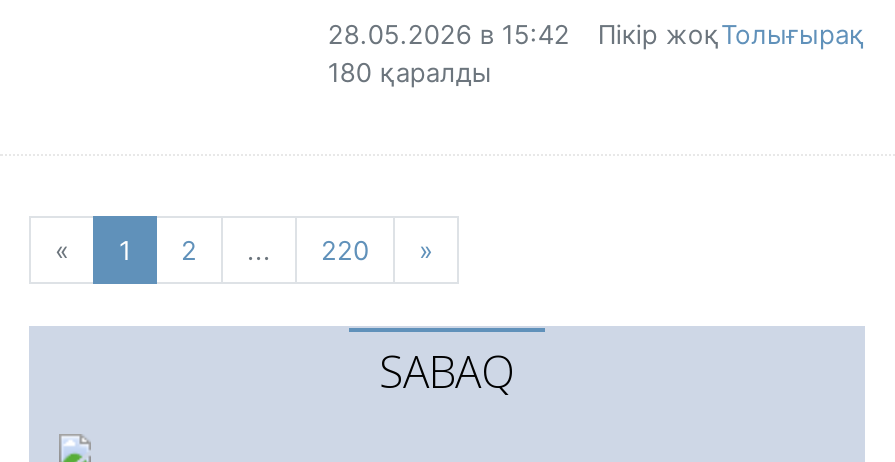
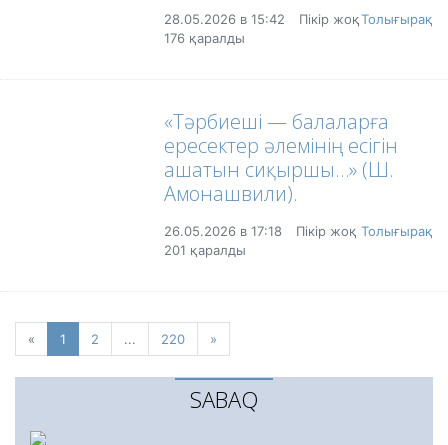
[328,56,492,88] 180 қаралды -> [164,30,433,258] 176 қаралды | «Тәрбиеші — балаларға | ересектер әлемінің есігін | ашатын сиқыршы…» (Ш. | Амонашвили). | Толығырақ | 26.05.2026 в 17:18 | Пікір жоқ | 201 қаралды

